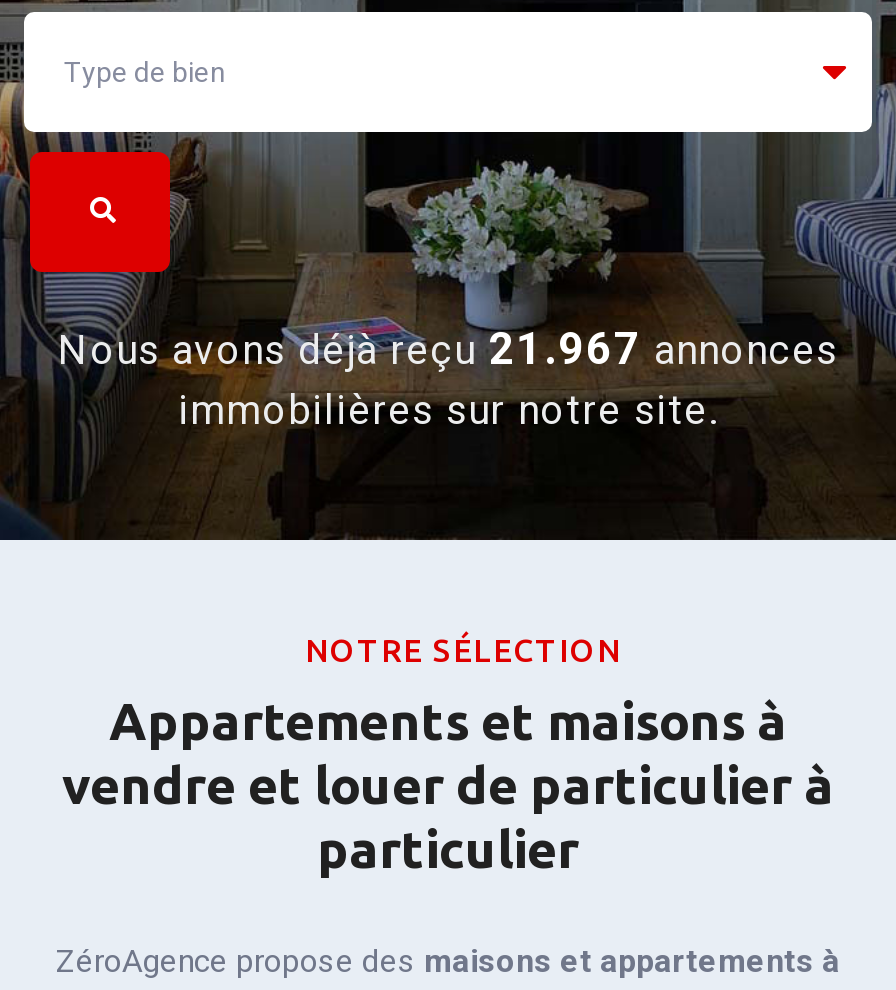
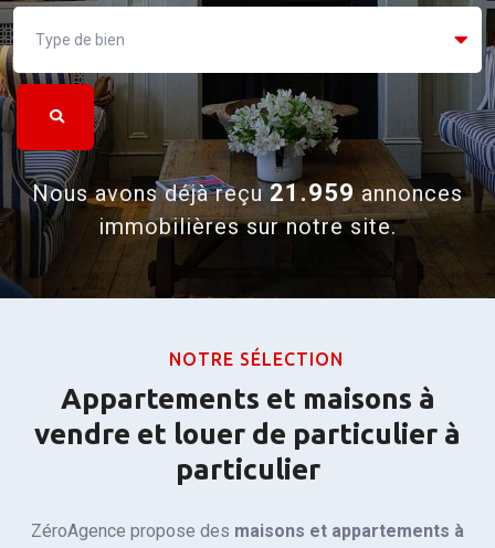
[58,324,838,374] Nous avons déjà reçu 21.967 annonces -> [32,179,463,207] Nous avons déjà reçu 21.959 annonces

